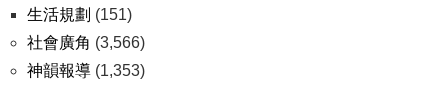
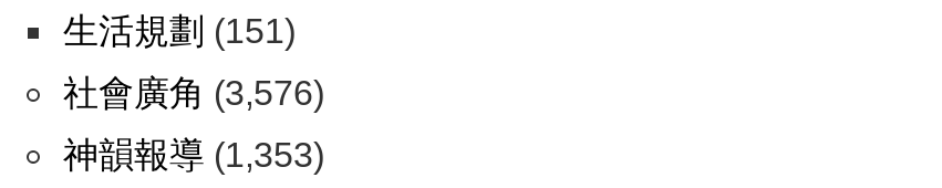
[27,34,145,51] 社會廣角(3,566) -> [63,74,324,112] 社會廣角(3,576)

